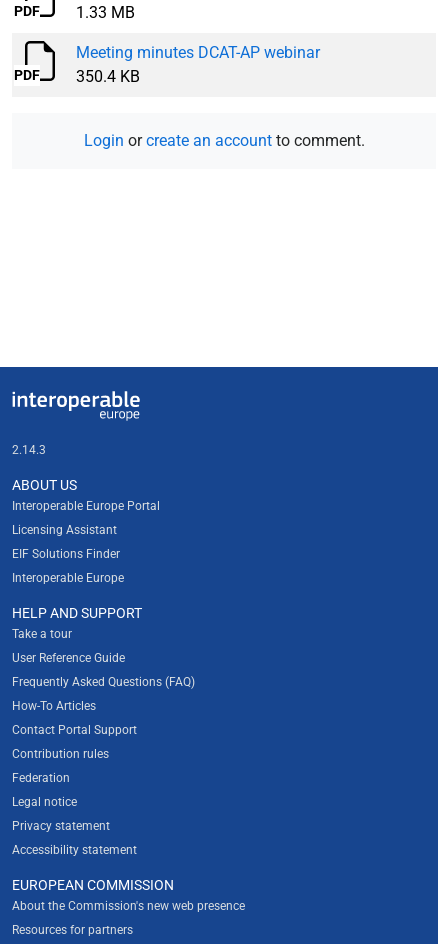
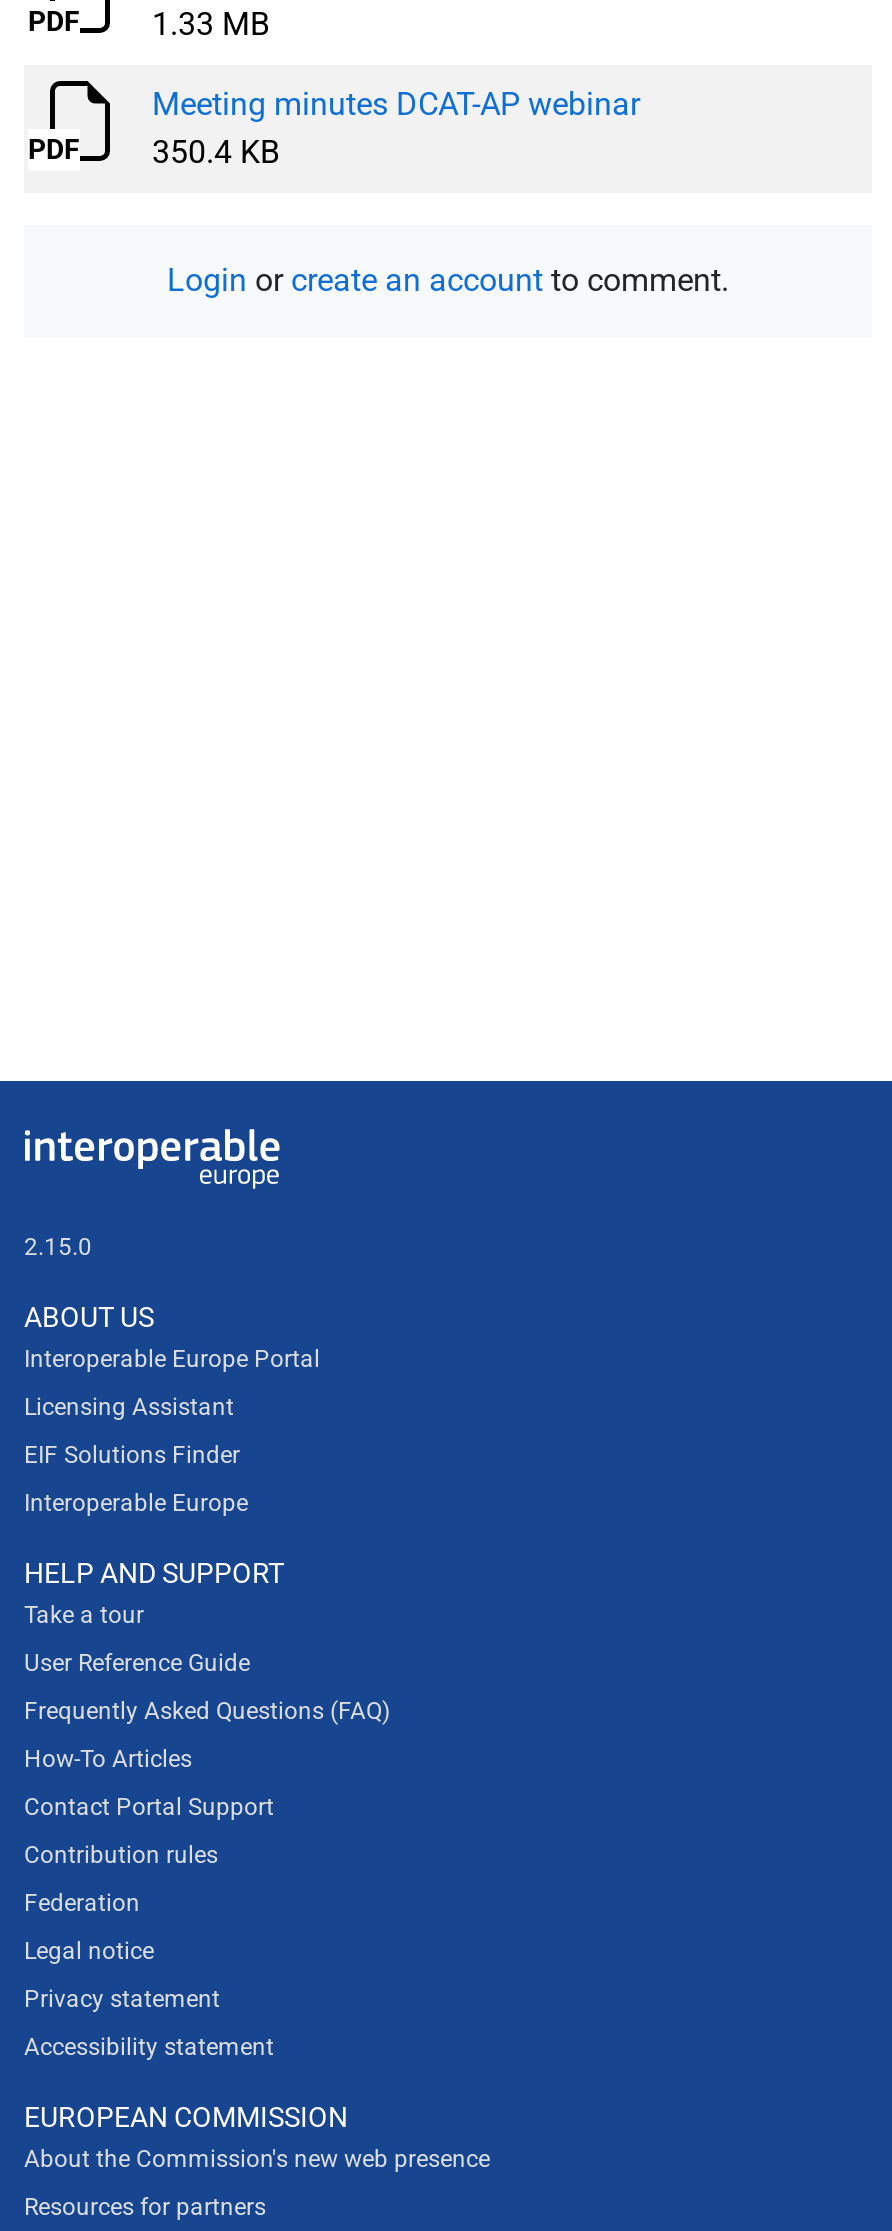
[12,443,46,457] 2.14.3 -> [24,1233,92,1261] 2.15.0

